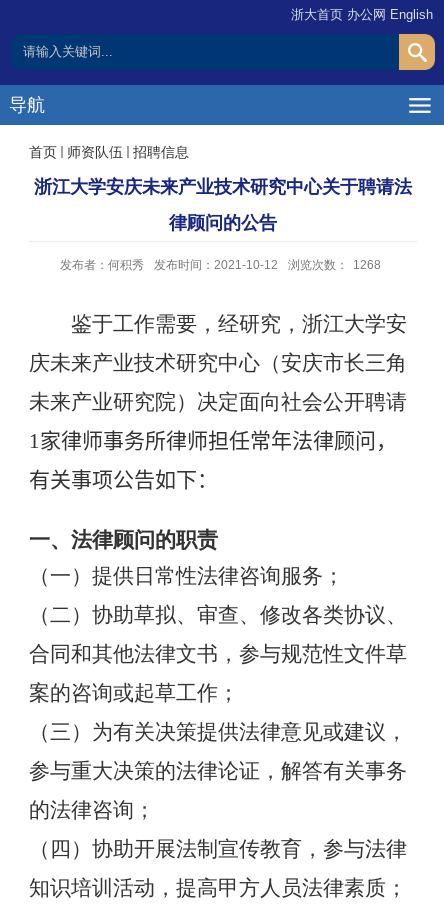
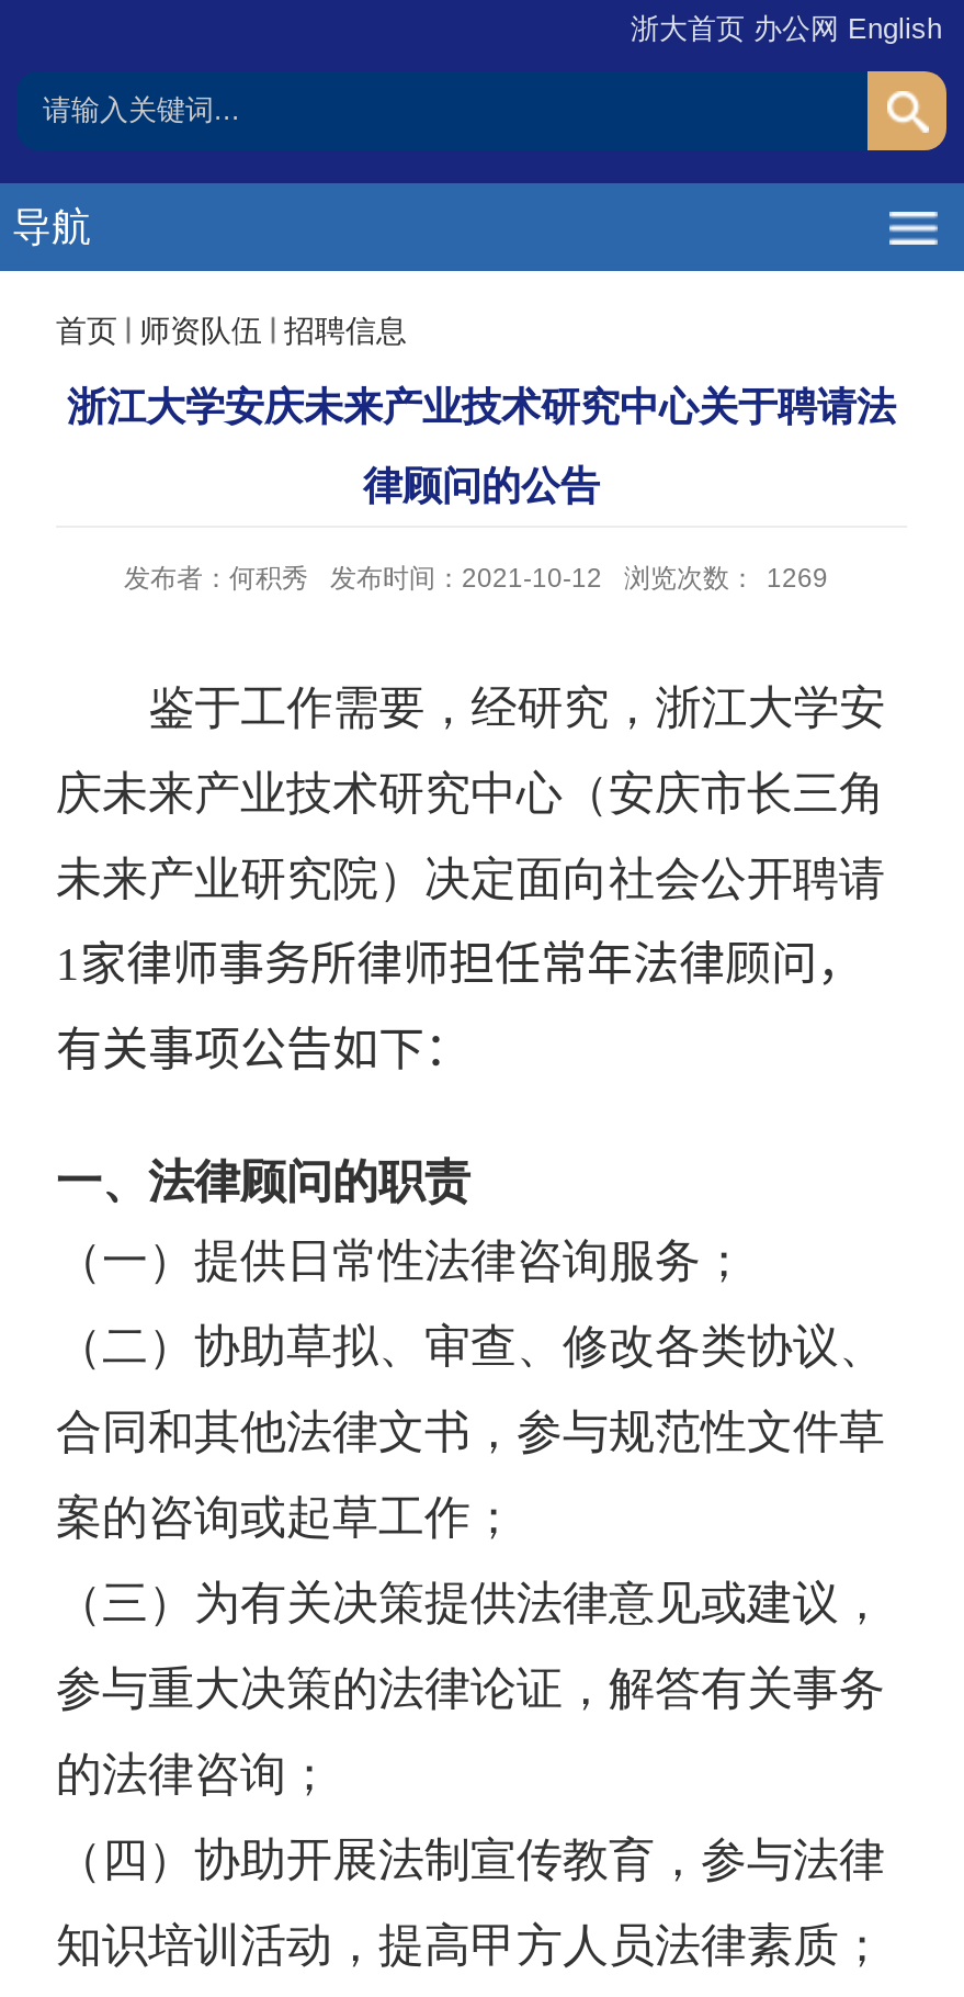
[60,258,381,272] 发布者：何积秀 发布时间：2021-10-12 浏览次数： 1268 -> [124,563,828,594] 发布者：何积秀 发布时间：2021-10-12 浏览次数： 1269

